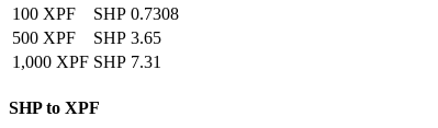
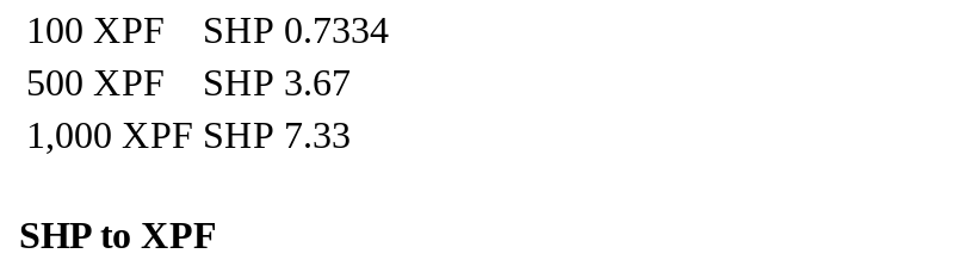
[12,4,179,23] 100 XPF SHP 0.7308 -> [26,9,389,49] 100 XPF SHP 0.7334
[12,28,161,47] 500 XPF SHP 3.65 -> [26,61,351,102] 500 XPF SHP 3.67
[12,52,161,71] 1,000 XPF SHP 7.31 -> [26,114,351,154] 1,000 XPF SHP 7.33

